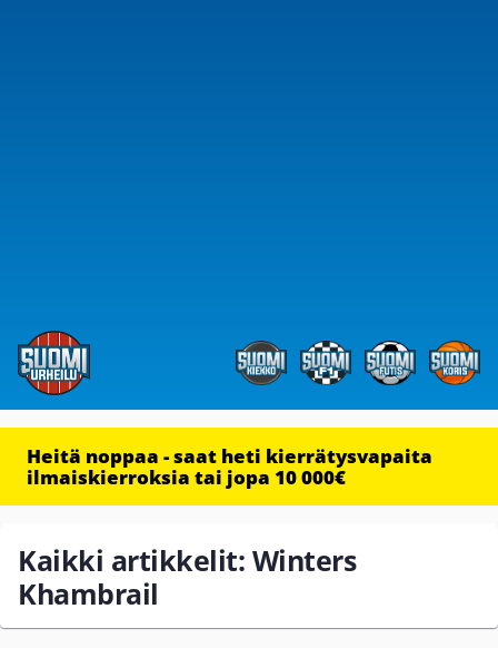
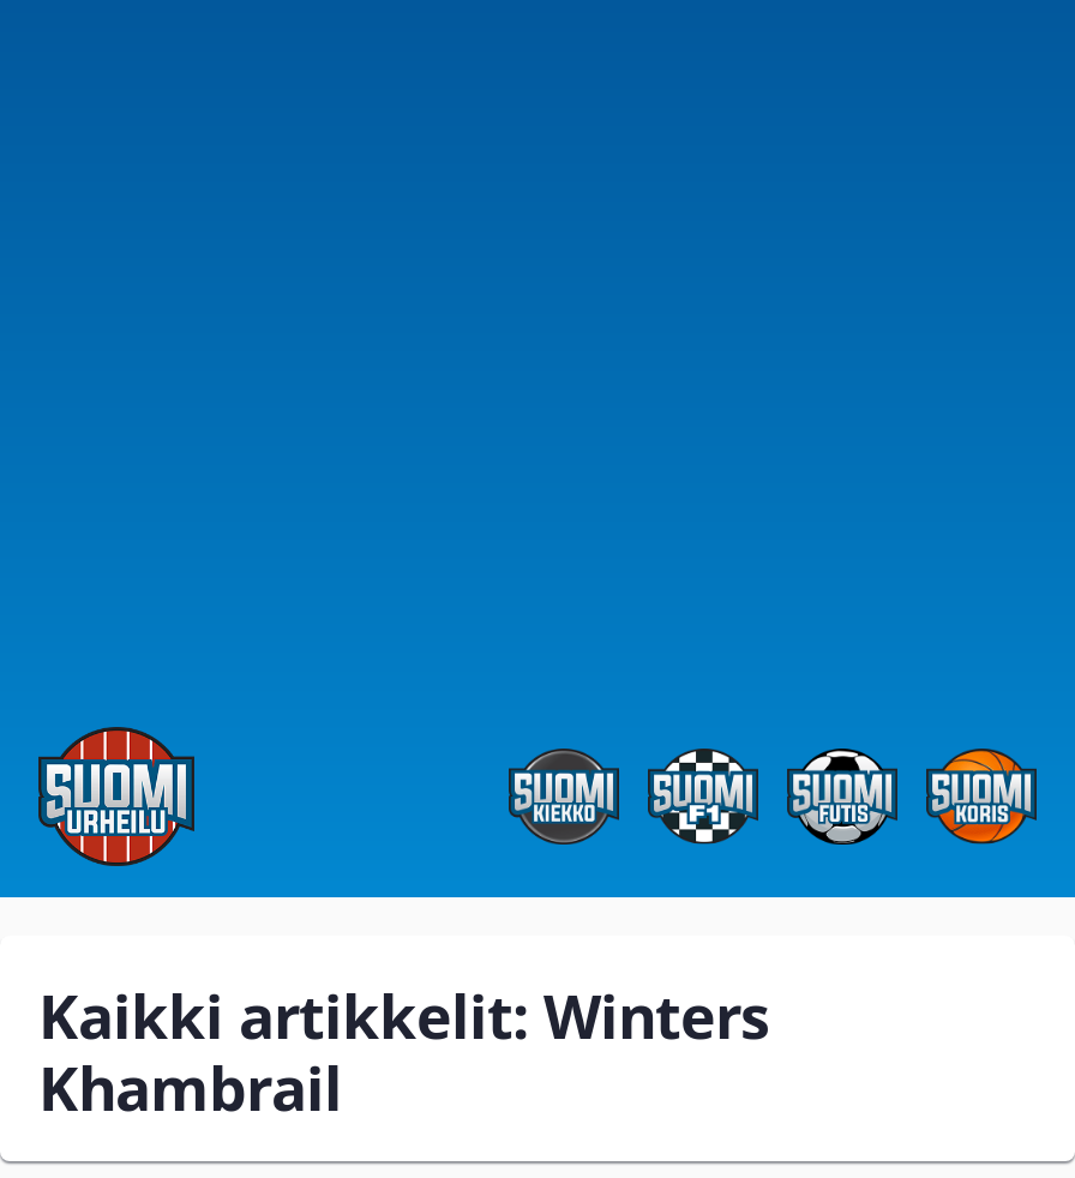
[27,443,432,490] Heitä noppaa - saat heti kierrätysvapaita | ilmaiskierroksia tai jopa 10 000€ -> none

